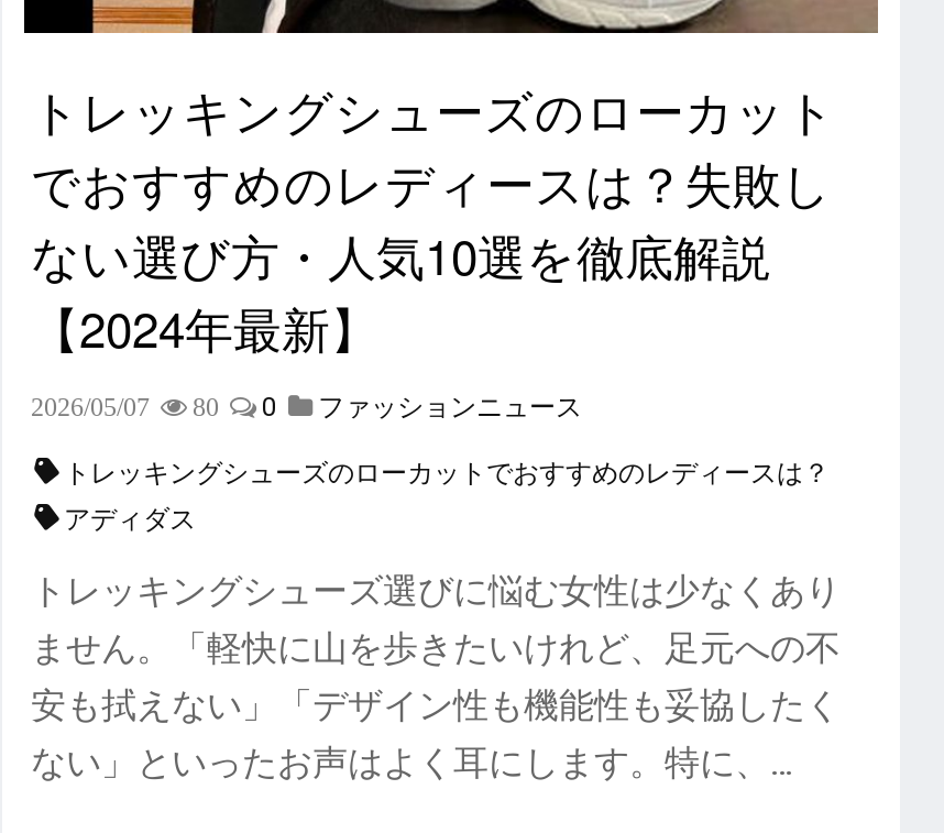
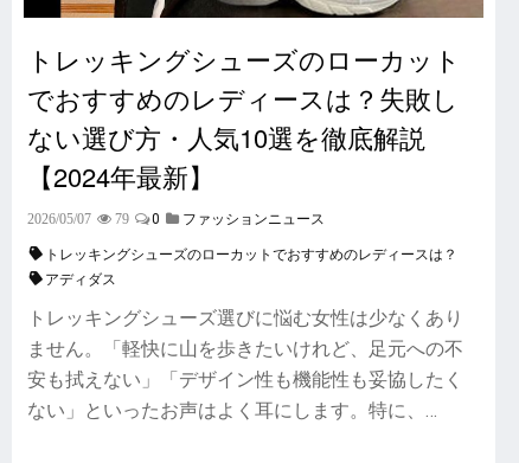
[31,392,582,423] 2026/05/07 80 0 ファッションニュース -> [27,211,324,228] 2026/05/07 79 0 ファッションニュース

